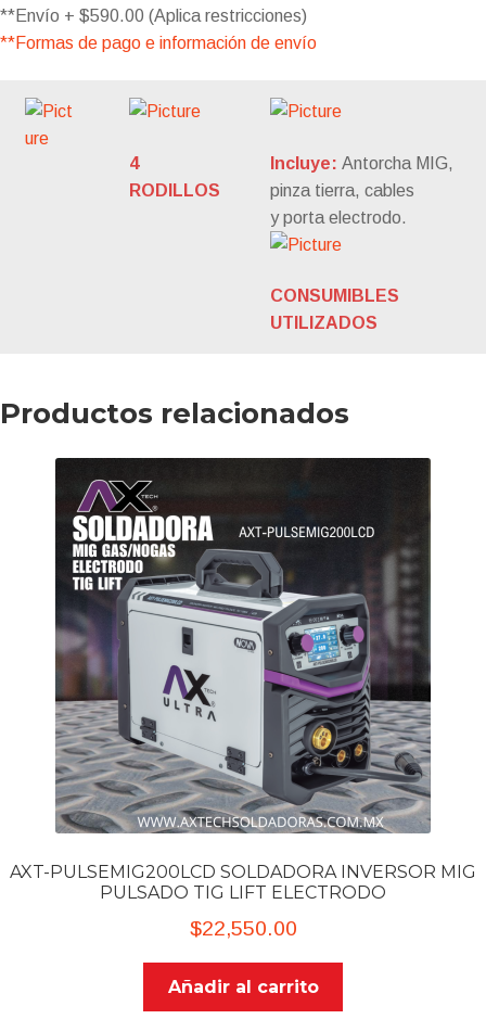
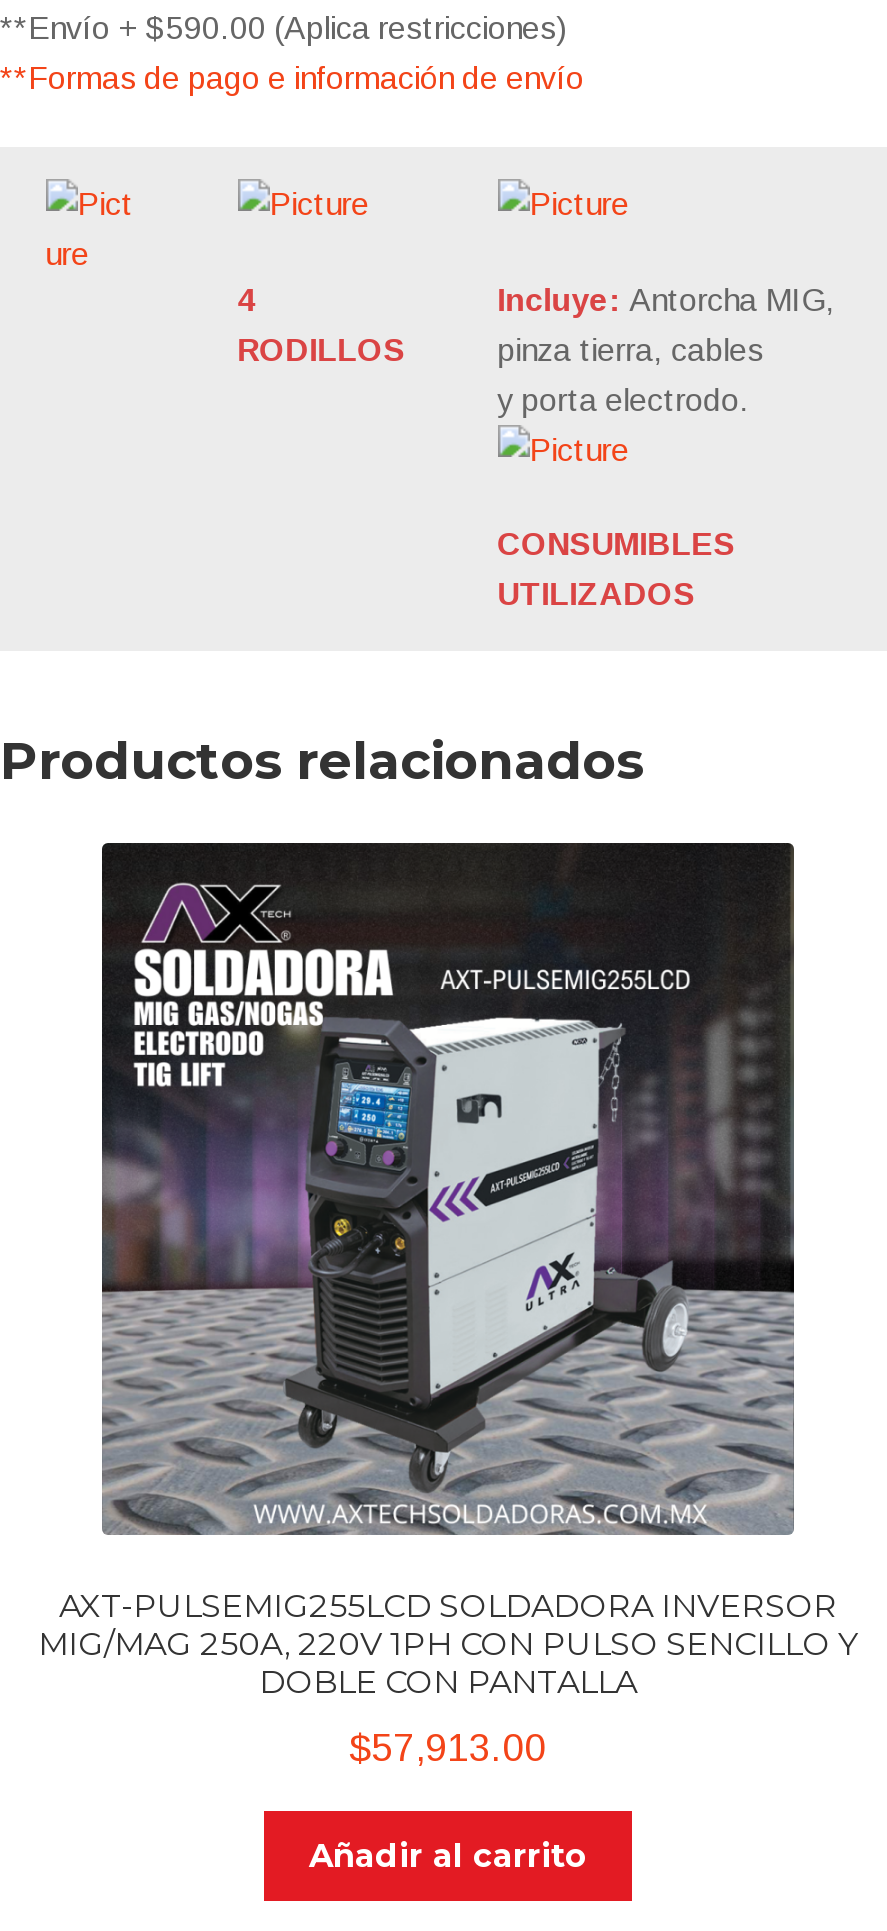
[118,549,421,810] [image] -> [218,1013,772,1489] [image]
[10,861,476,902] AXT-PULSEMIG200LCD SOLDADORA INVERSOR MIG | PULSADO TIG LIFT ELECTRODO -> [38,1586,858,1700] AXT-PULSEMIG255LCD SOLDADORA INVERSOR | MIG/MAG 250A, 220V 1PH CON PULSO SENCILLO Y | DOBLE CON PANTALLA
[189,917,297,940] $22,550.00 -> [349,1727,547,1769] $57,913.00

